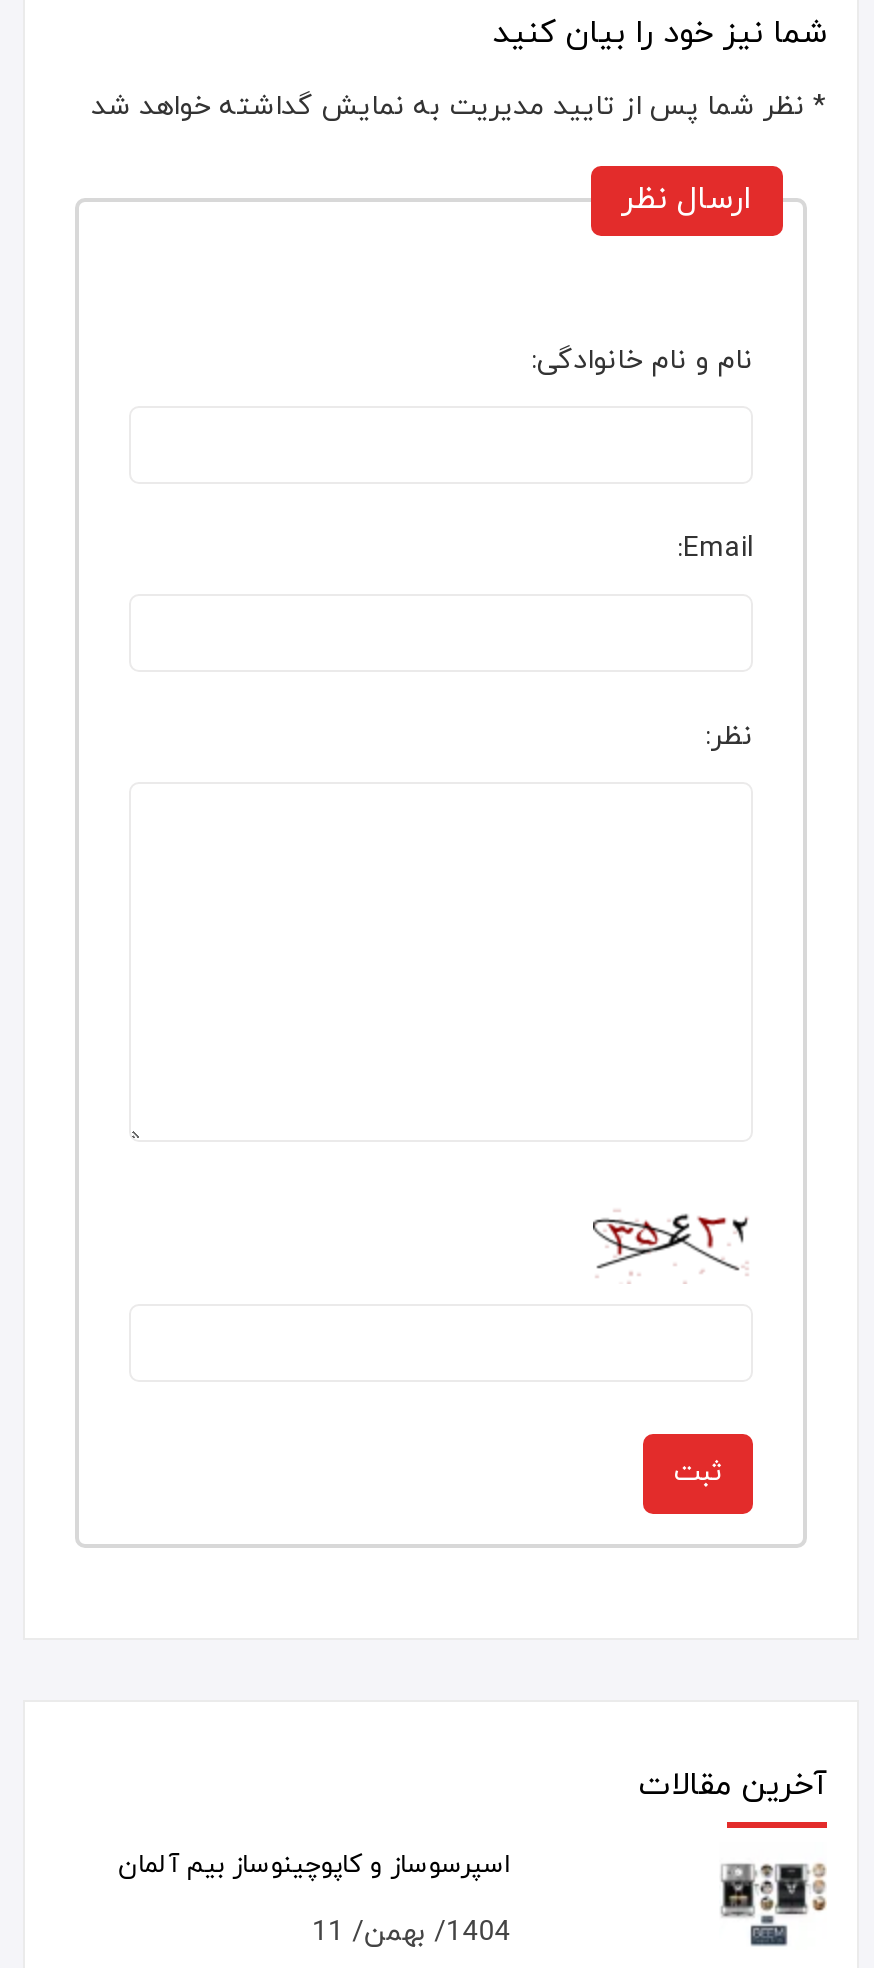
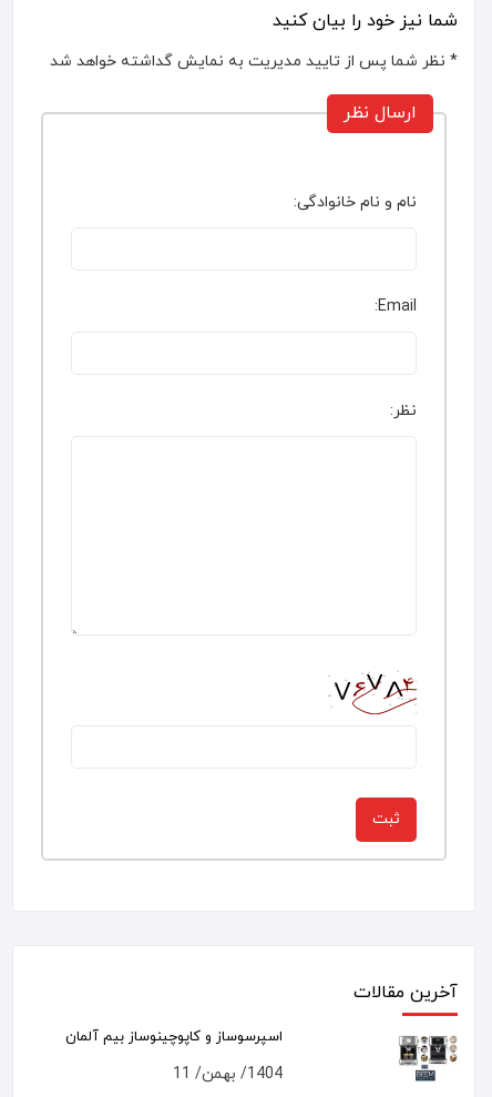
[591,1212,751,1284] [image] -> [328,673,418,715] [image]

